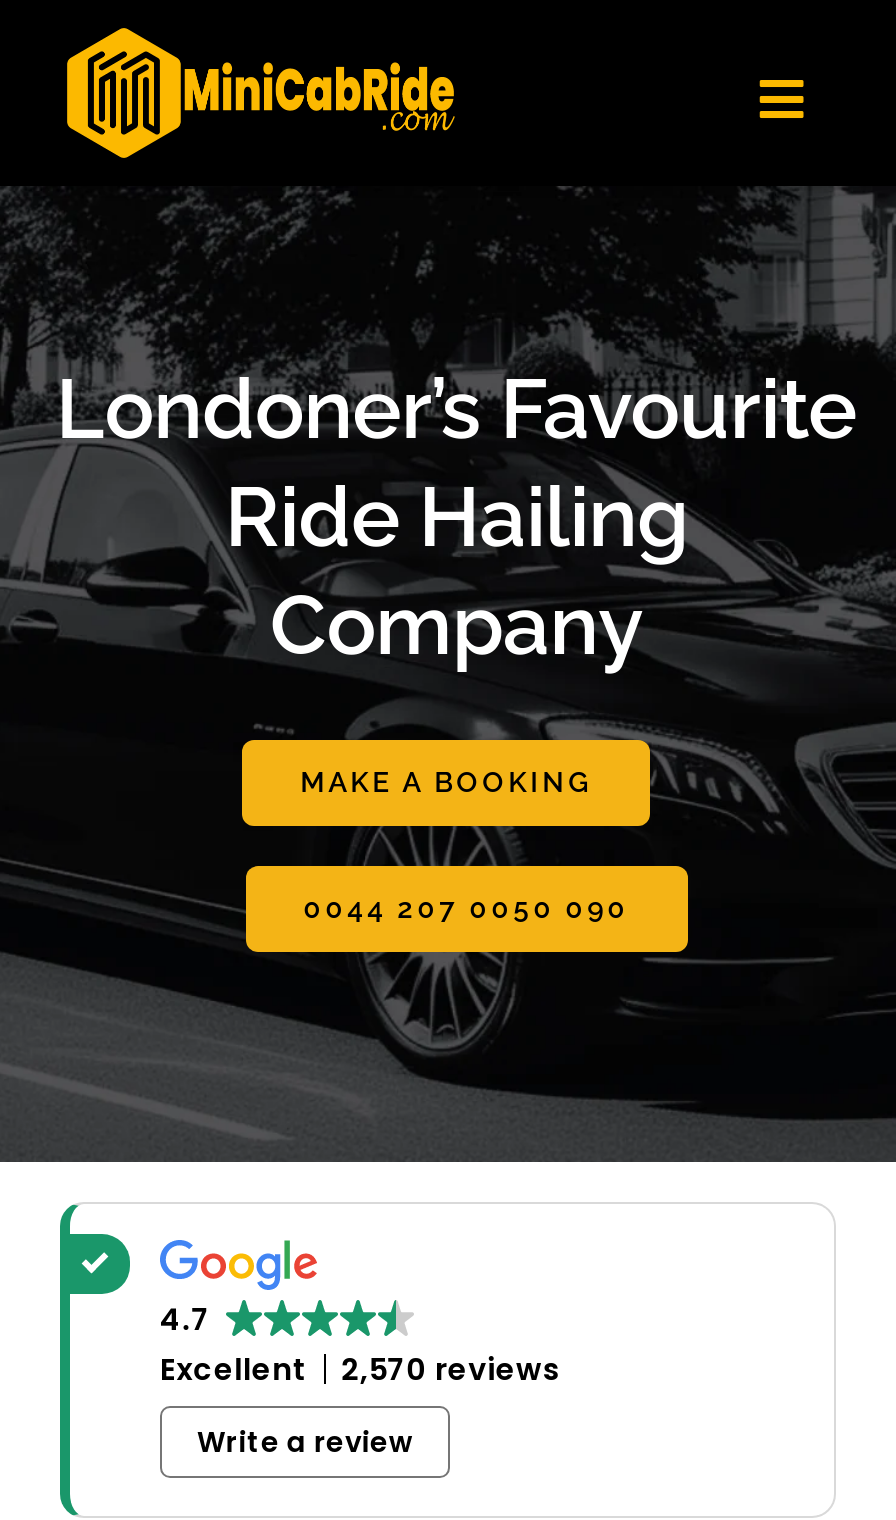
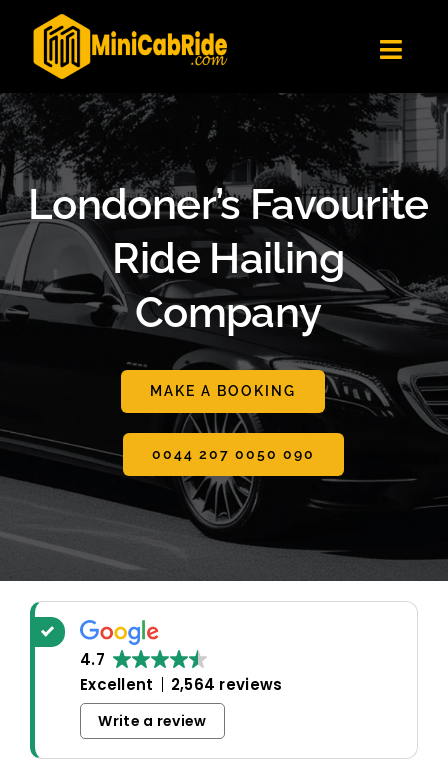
[160,1348,561,1390] Excellent 2,570 reviews -> [80,674,283,695] Excellent 2,564 reviews

